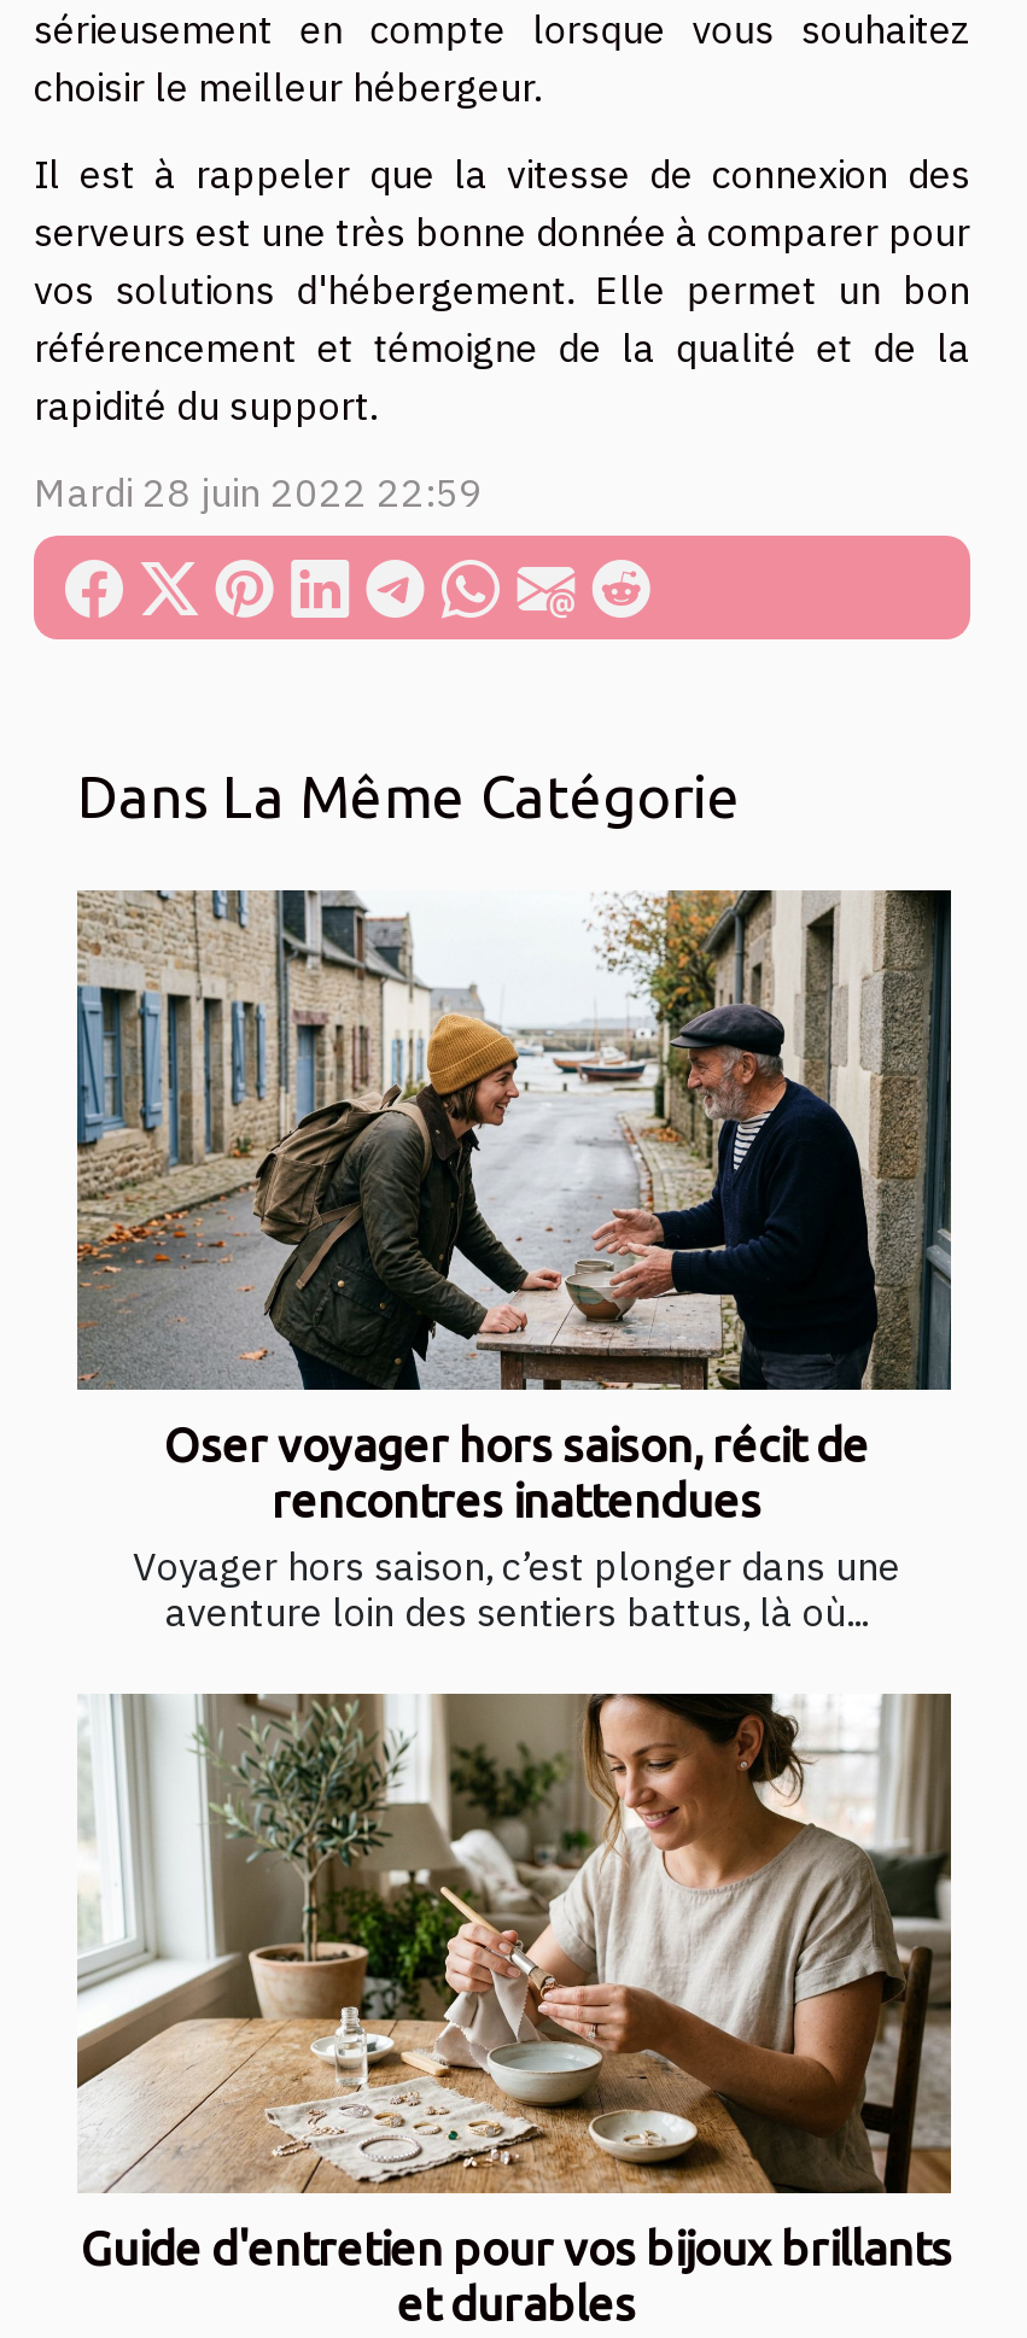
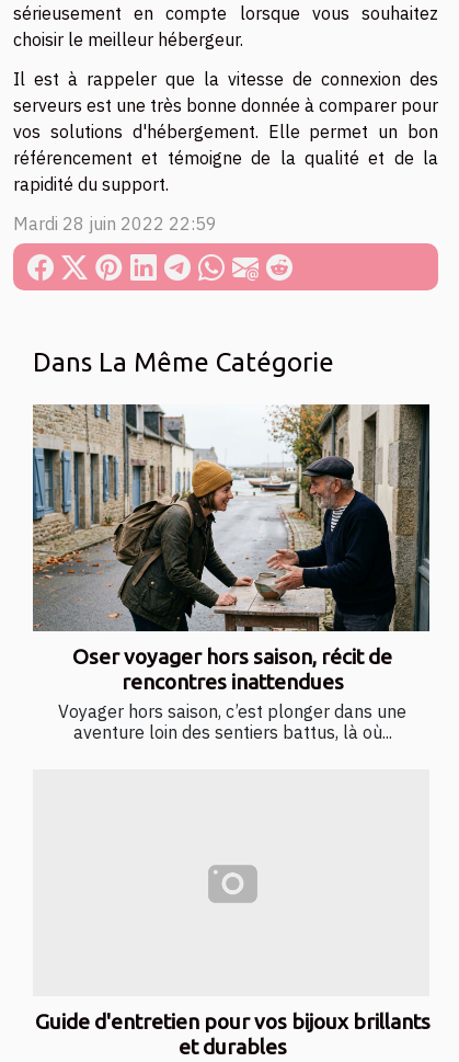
[75,1691,953,2196] [image] -> none

